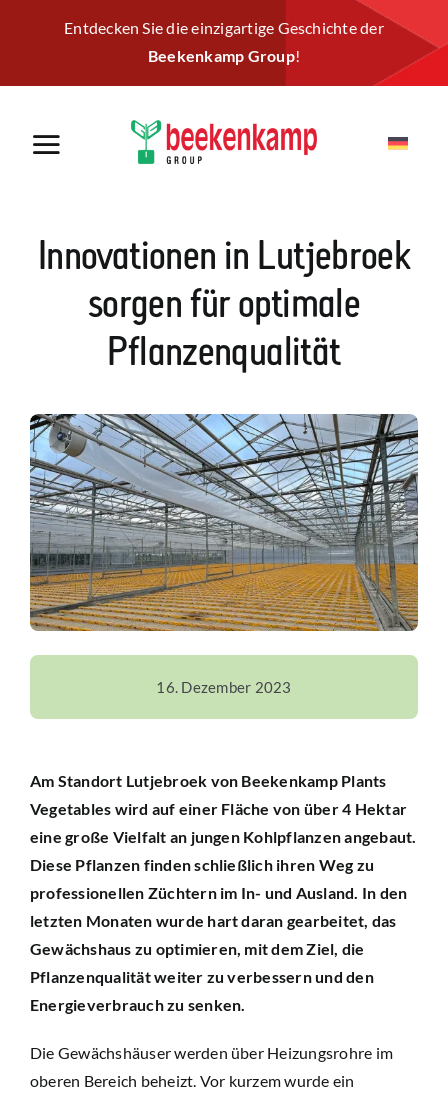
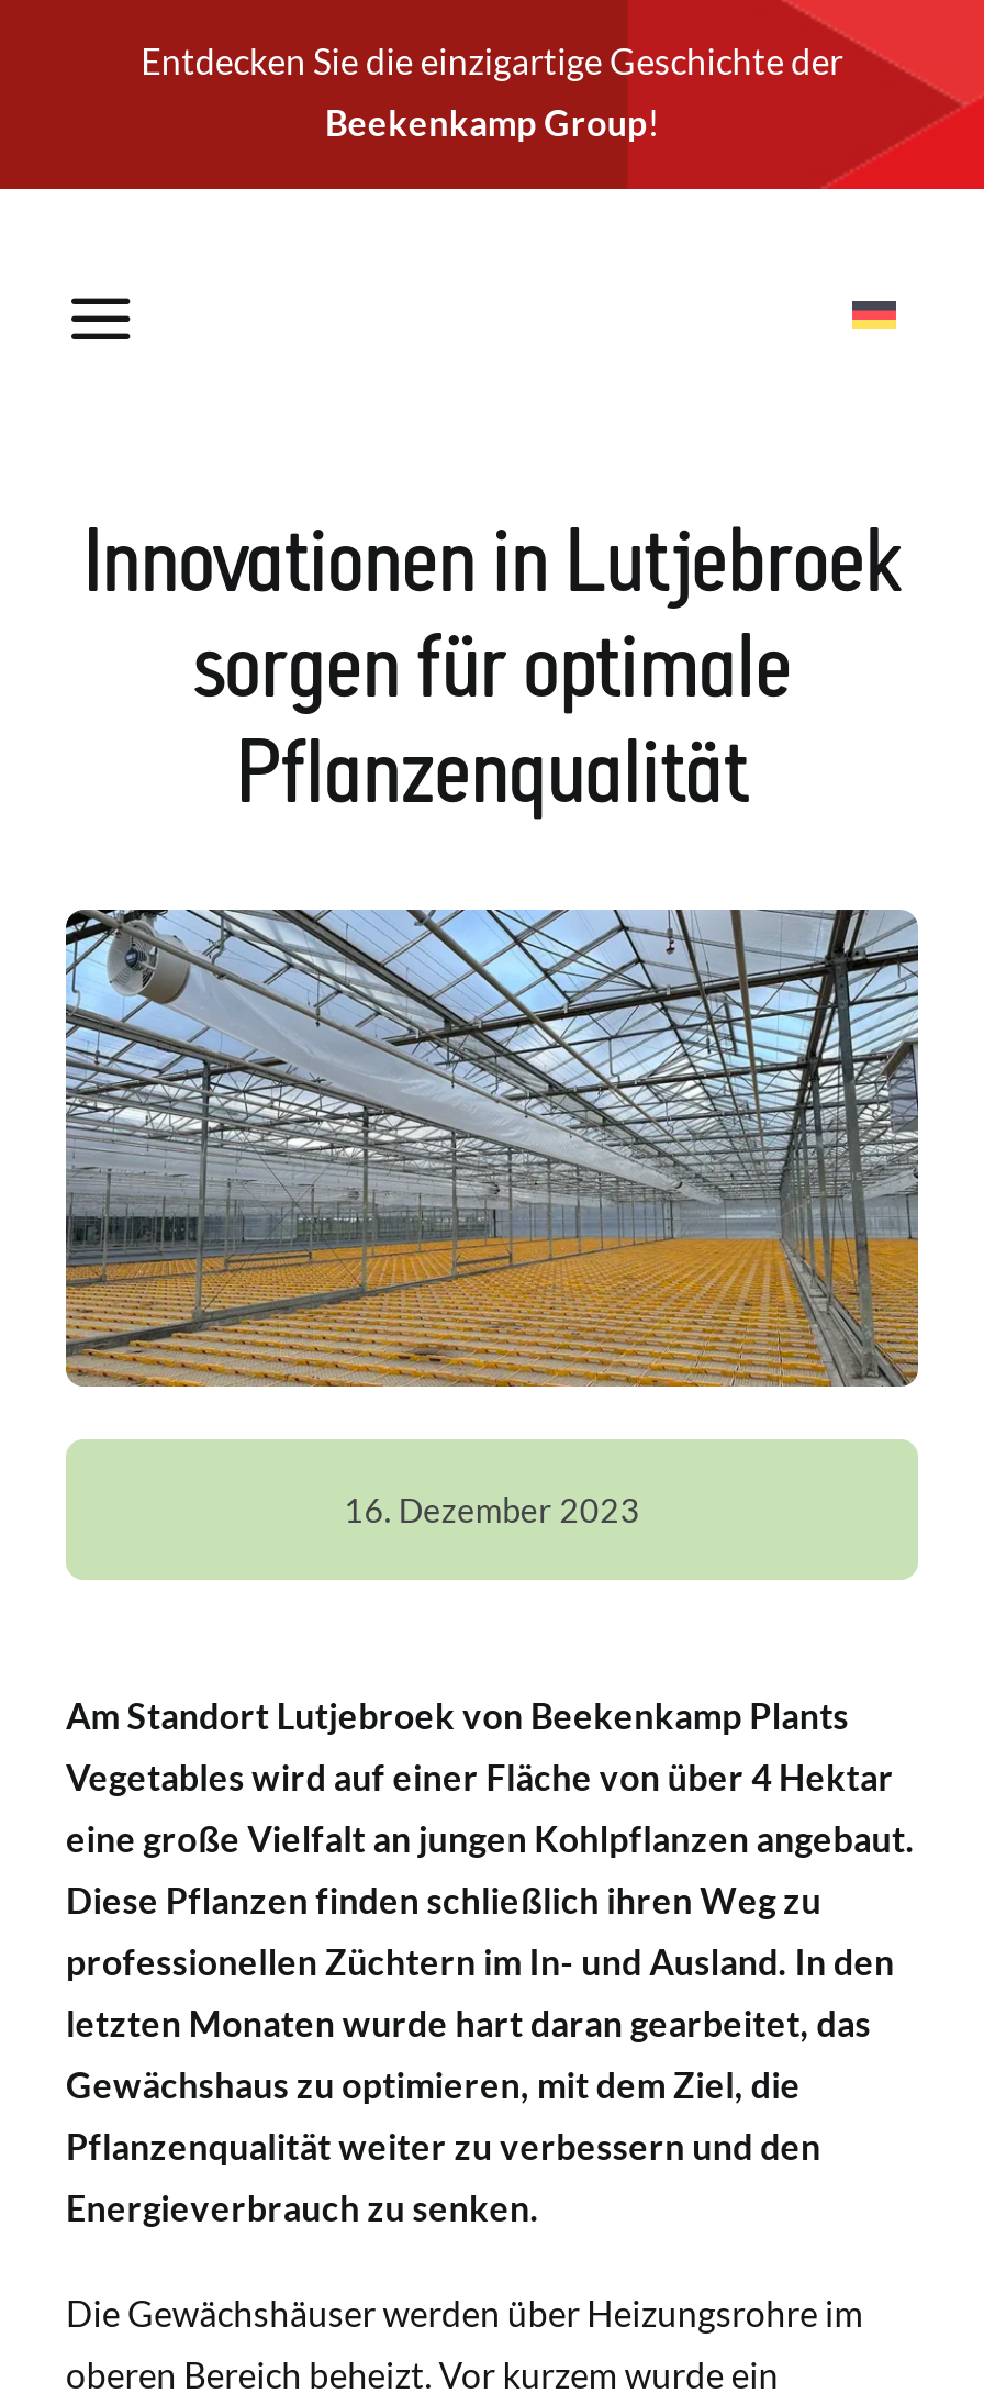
[130,119,318,165] [image] -> none

